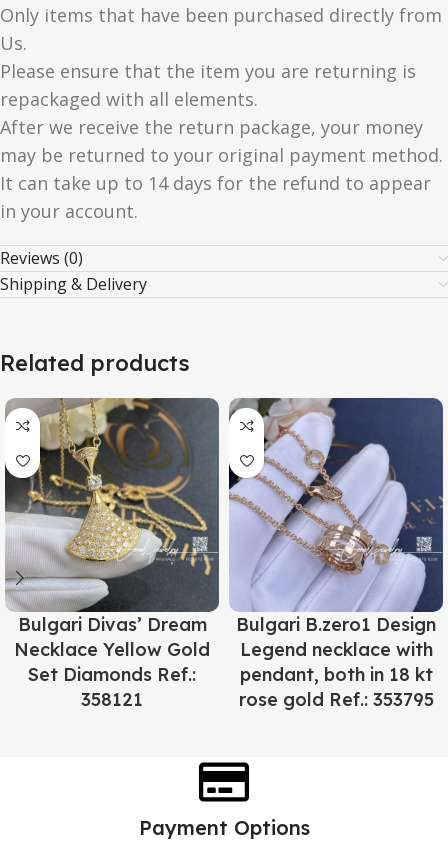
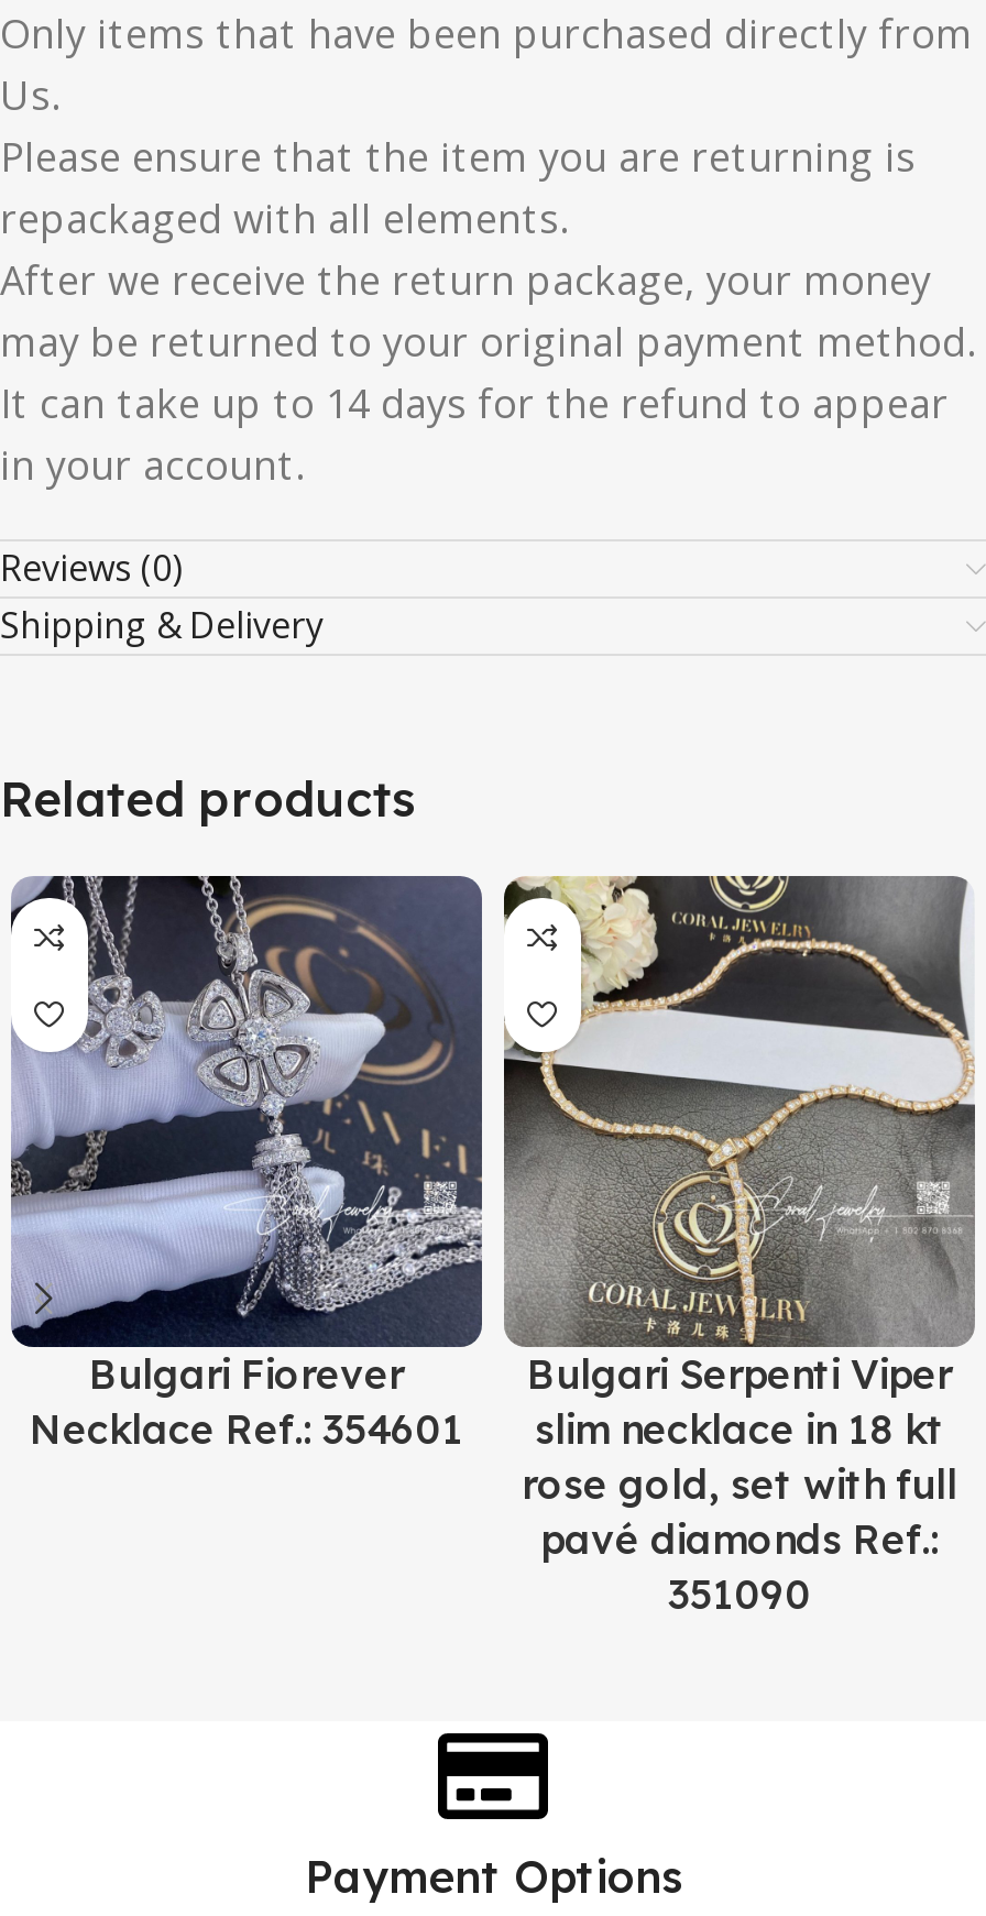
[4,397,219,711] [image] | Bulgari Divas’ Dream | Necklace Yellow Gold | Set Diamonds Ref.: | 358121 -> [11,874,482,1456] [image] | Bulgari Fiorever | Necklace Ref.: 354601
[229,397,444,711] [image] | Bulgari B.zero1 Design | Legend necklace with | pendant, both in 18 kt | rose gold Ref.: 353795 -> [502,874,975,1621] [image] | Bulgari Serpenti Viper | slim necklace in 18 kt | rose gold, set with full | pavé diamonds Ref.: | 351090

